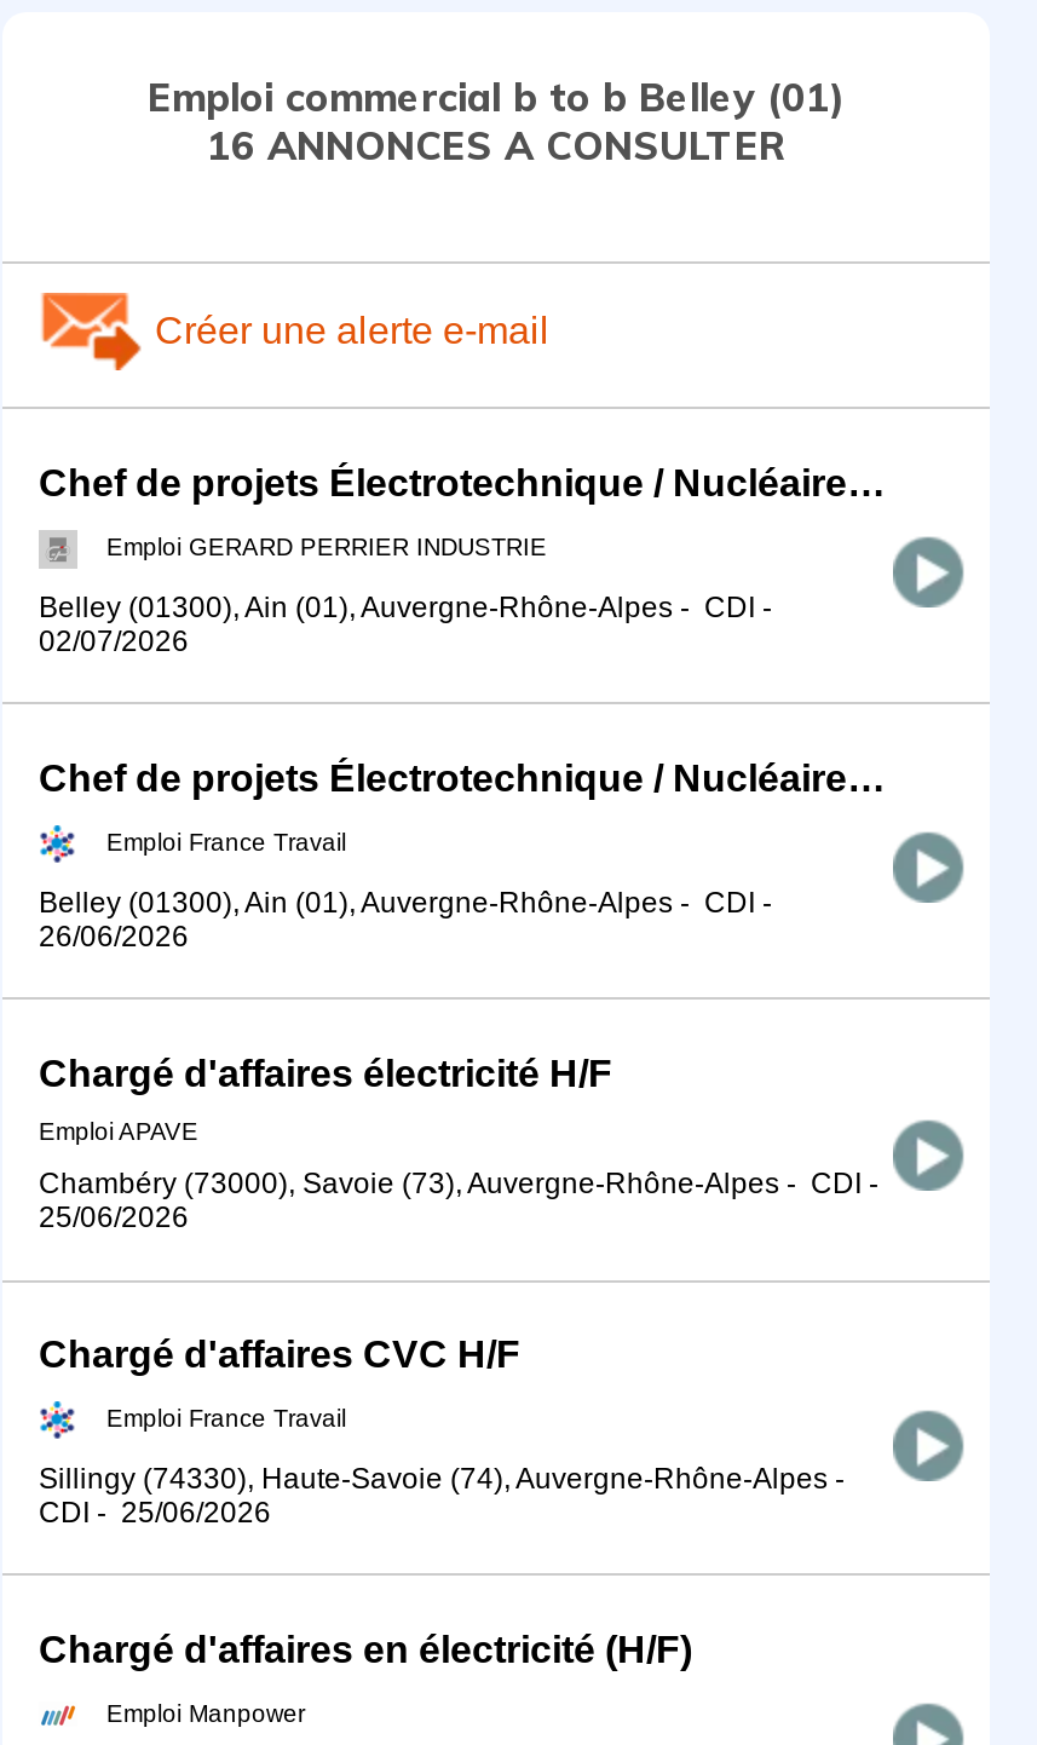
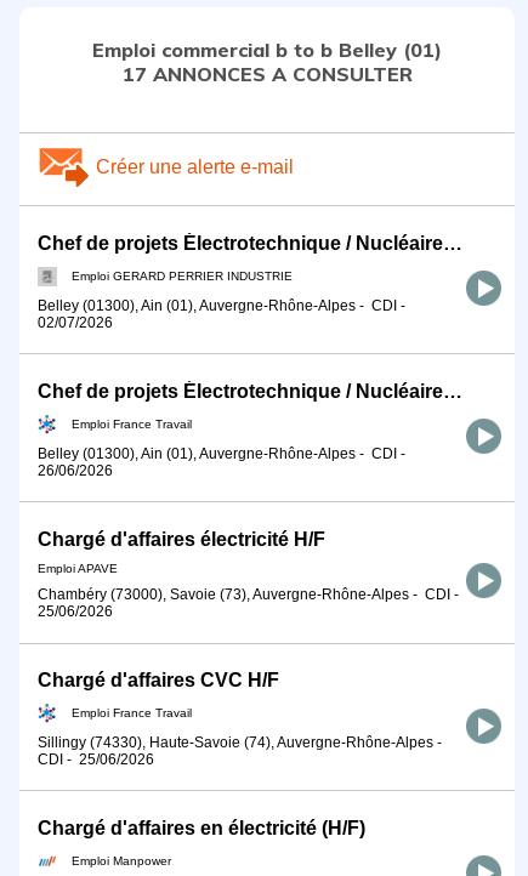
[207,121,785,169] 16 ANNONCES A CONSULTER -> [122,62,412,86] 17 ANNONCES A CONSULTER

